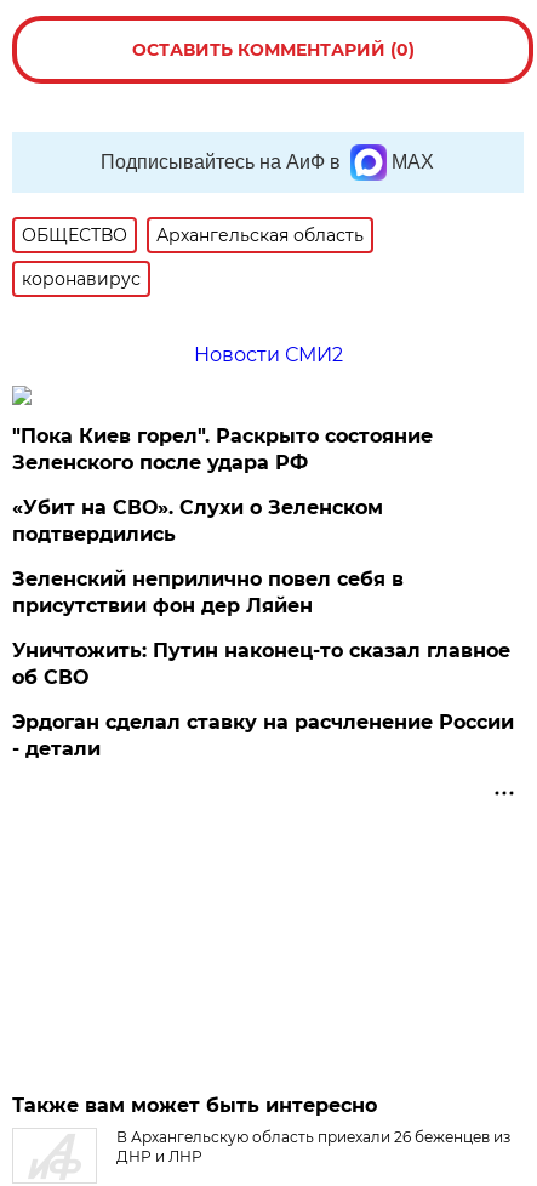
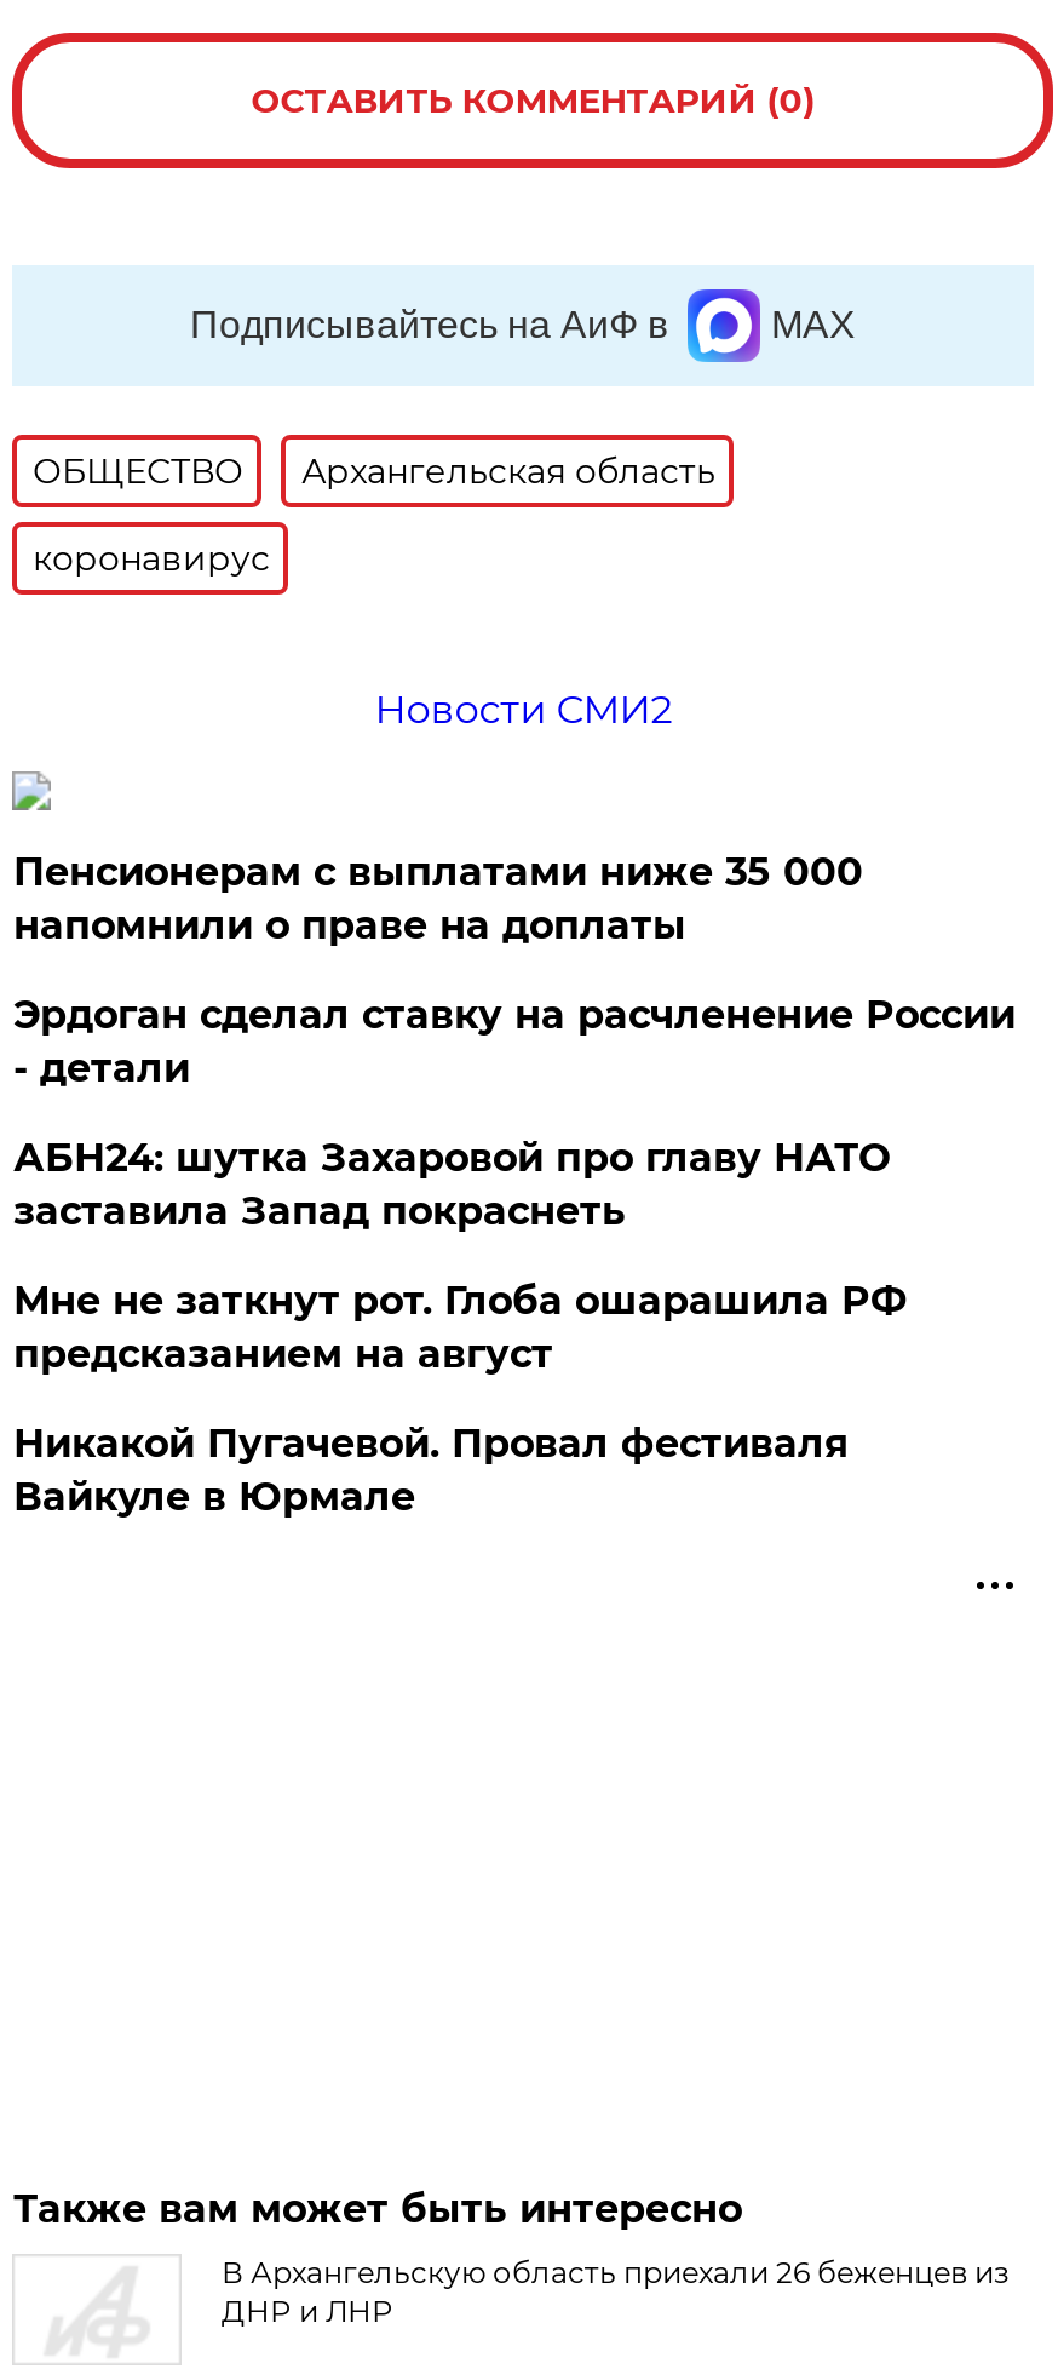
[13,424,511,689] "Пока Киев горел". Раскрыто состояние | Зеленского после удара РФ | «Убит на СВО». Слухи о Зеленском | подтвердились | Зеленский неприлично повел cебя в | присутствии фон дер Ляйен | Уничтожить: Путин наконец-то сказал главное | об СВО -> [13,849,863,948] Пенсионерам с выплатами ниже 35 000 | напомнили о праве на доплаты
moved [13,711,514,760] -> [13,992,1015,1091]: Эрдоган сделал ставку на расчленение России | - детали
none -> [13,1135,906,1520] АБН24: шутка Захаровой про главу НАТО | заставила Запад покраснеть | Мне не заткнут рот. Глоба ошарашила РФ | предсказанием на август | Никакой Пугачевой. Провал фестиваля | Вайкуле в Юрмале

